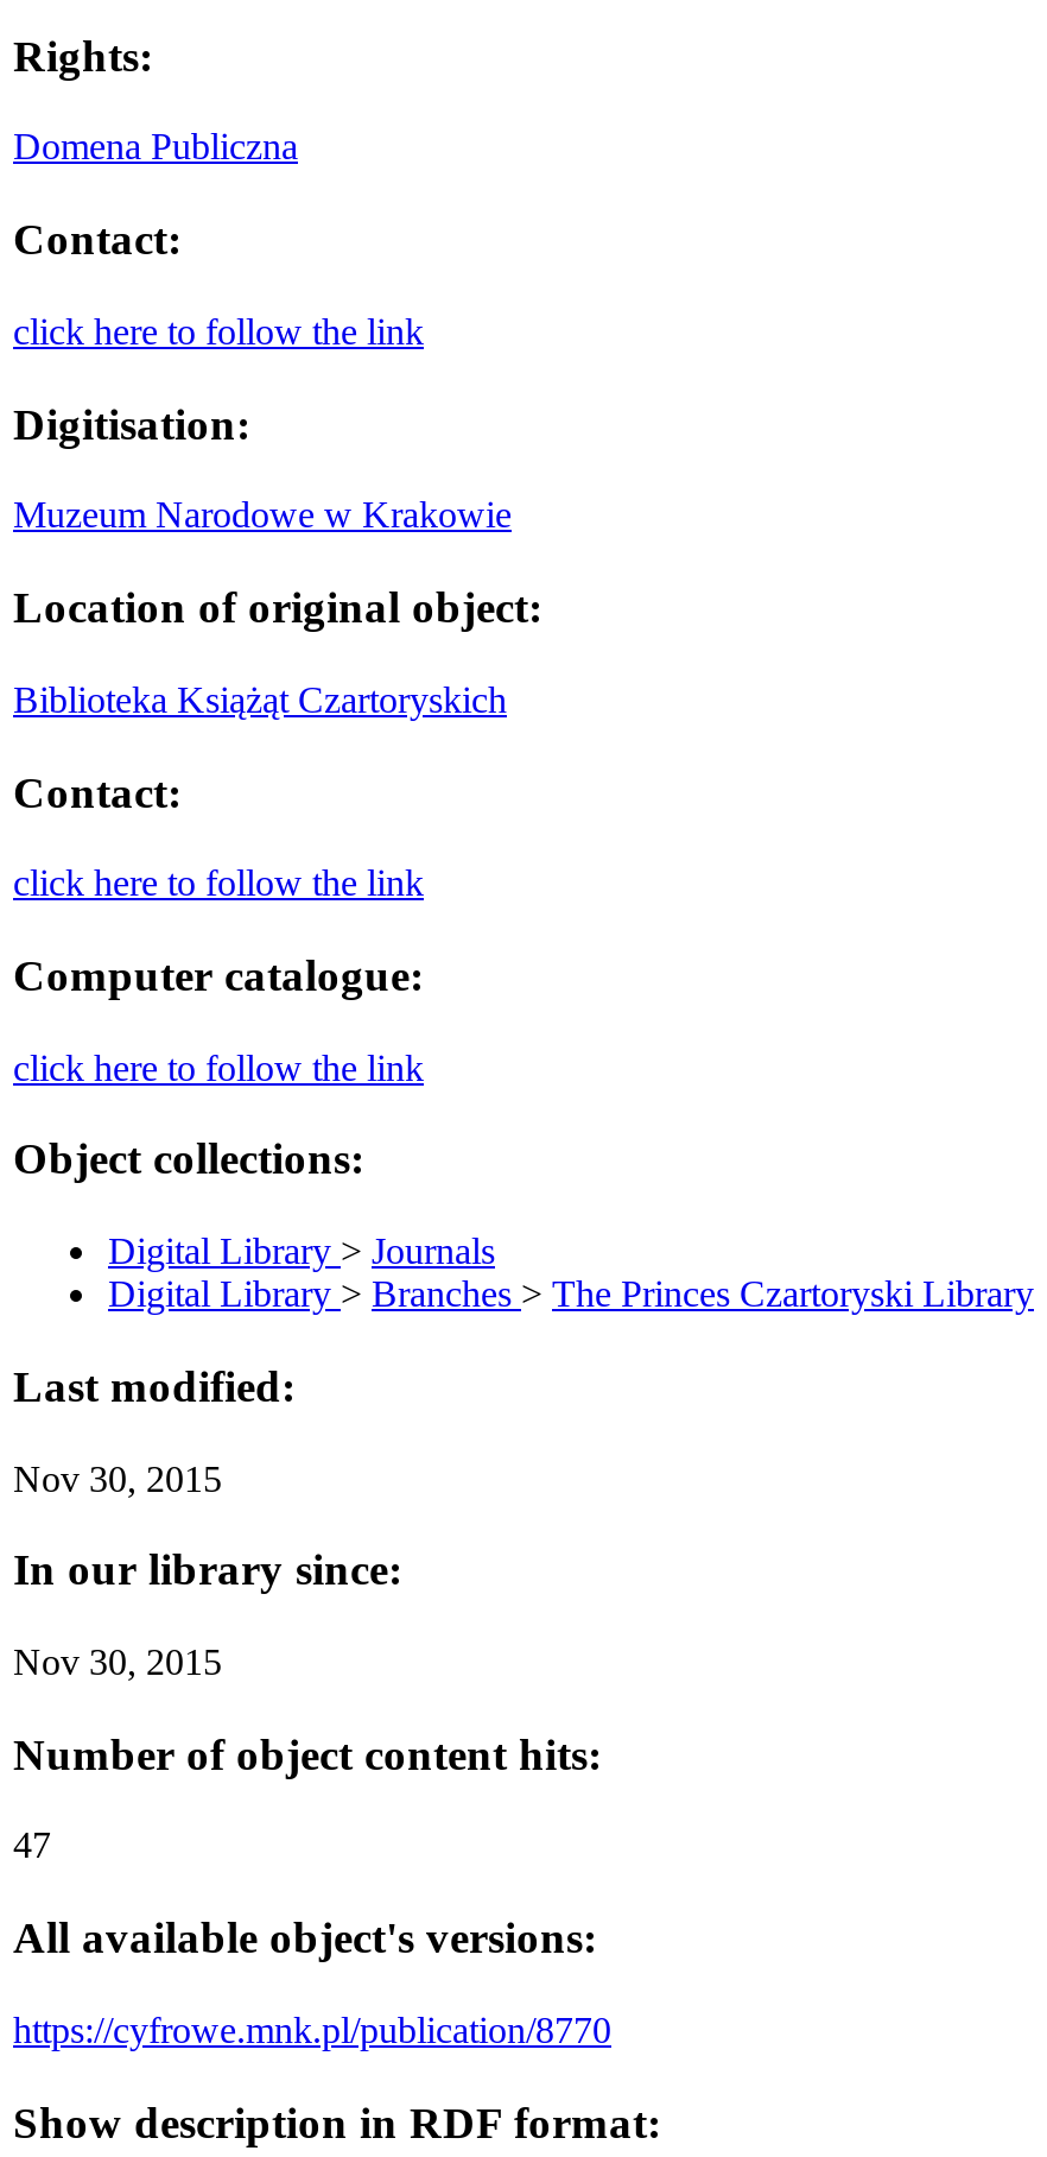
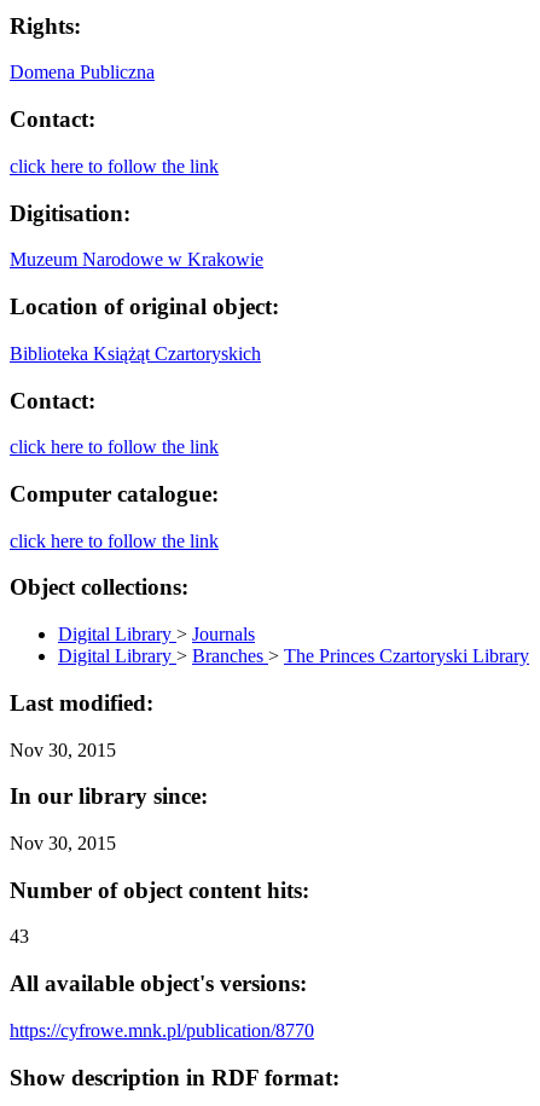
[13,1825,51,1866] 47 -> [10,926,29,947] 43

